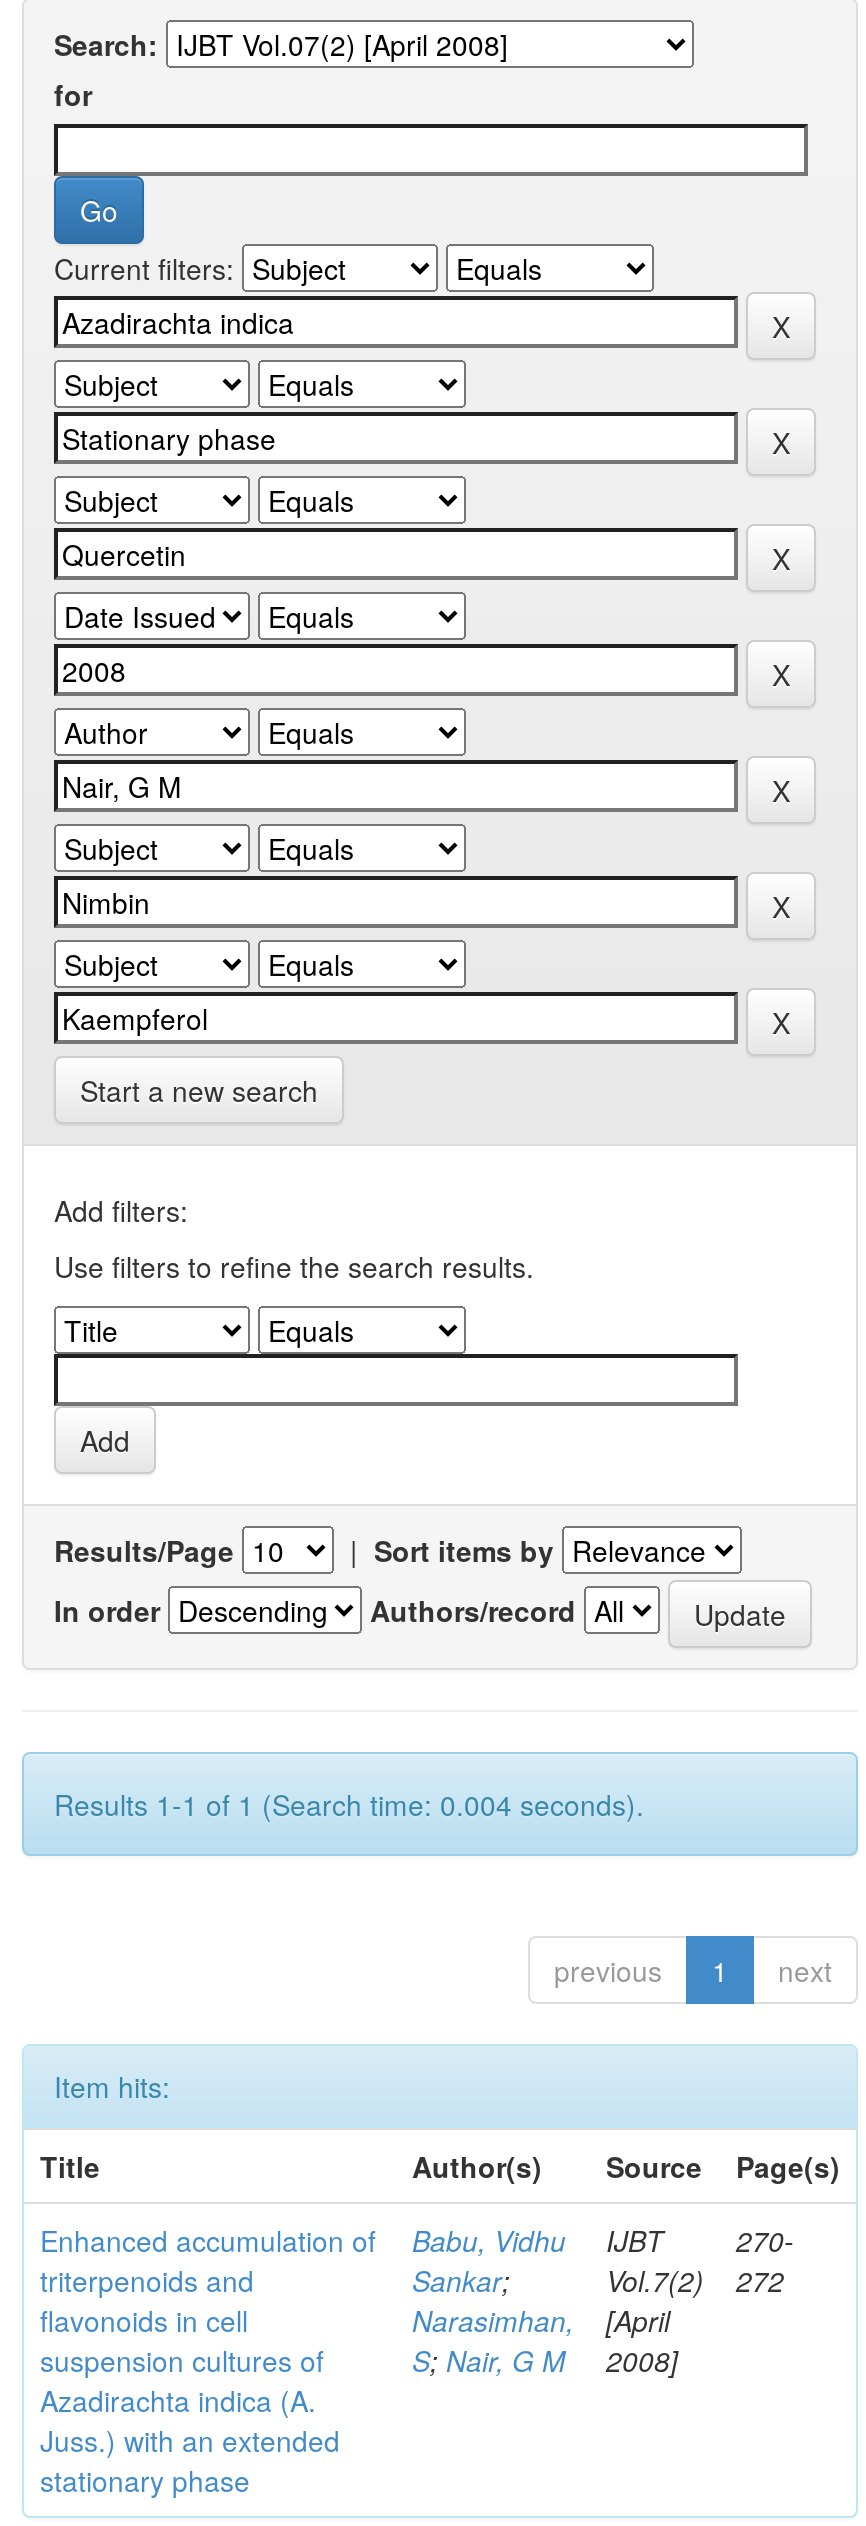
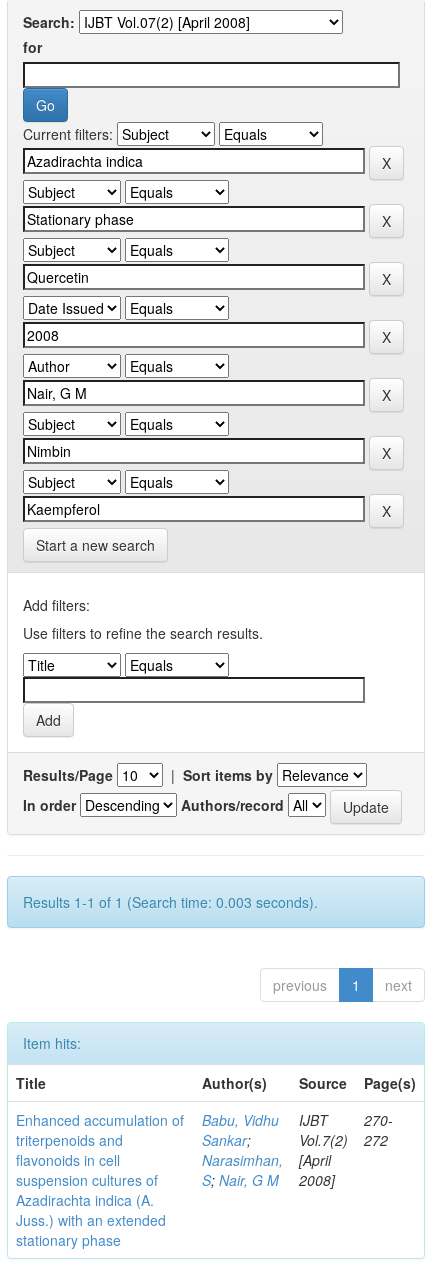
[54,1784,644,1824] Results 1-1 of 1 (Search time: 0.004 seconds). -> [23,892,318,912] Results 1-1 of 1 (Search time: 0.003 seconds).

